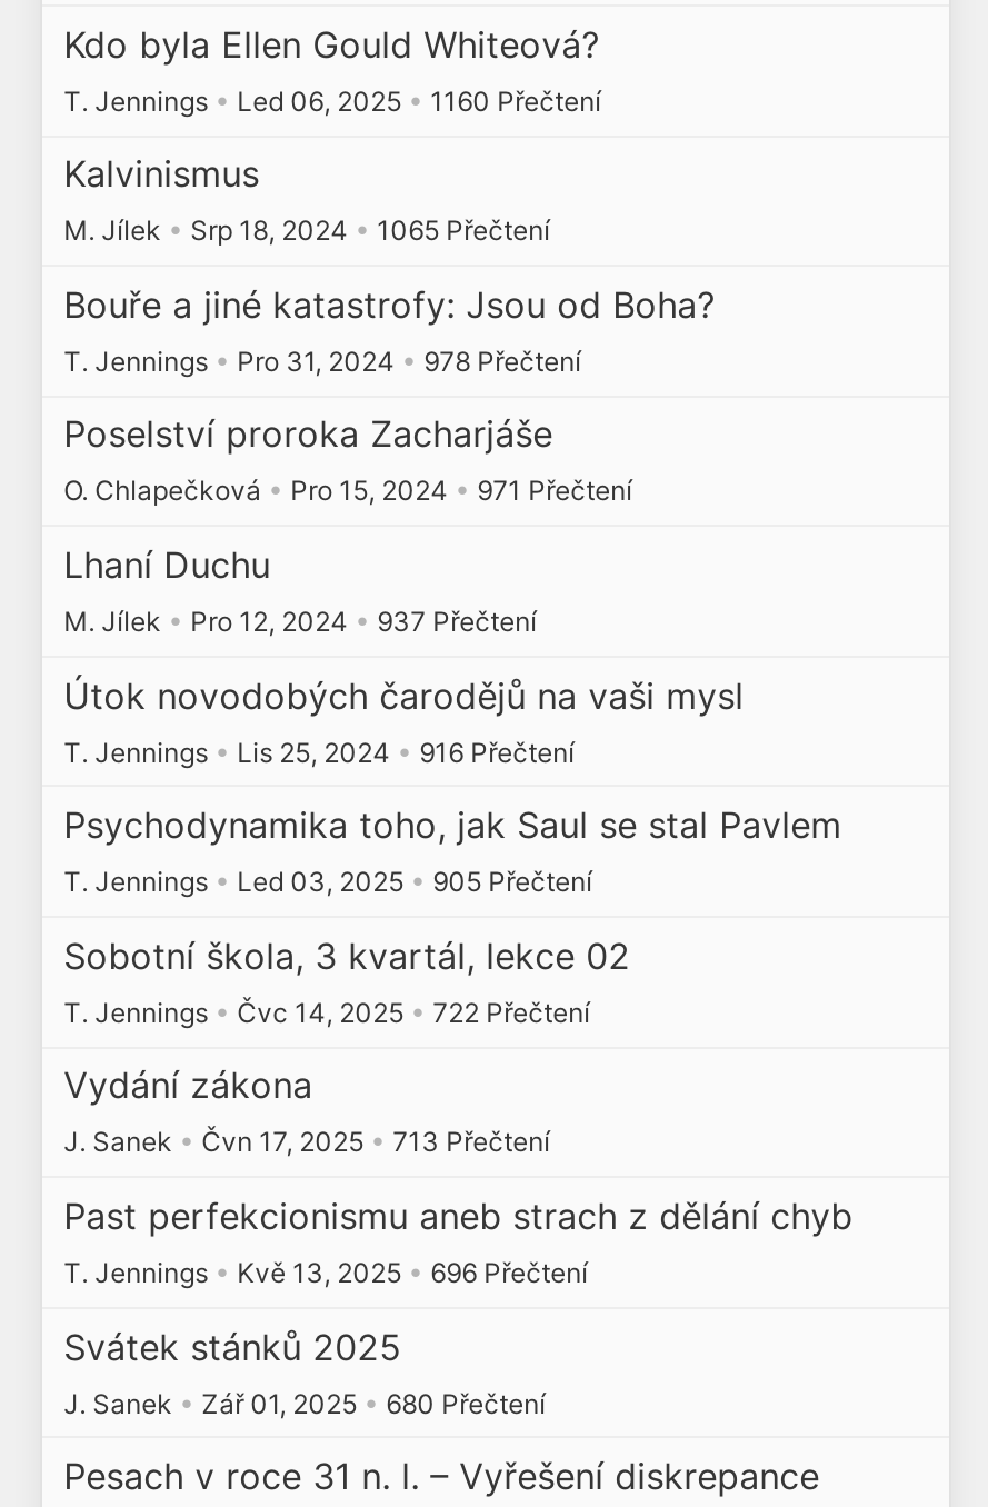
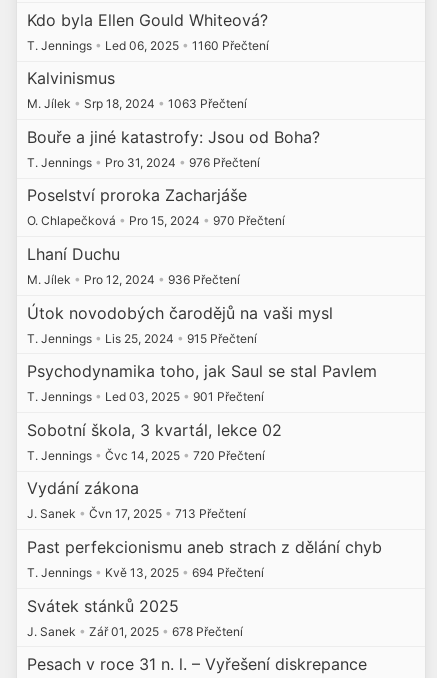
[64,214,550,247] M. Jílek • Srp 18, 2024 • 1065 Přečtení -> [27,96,247,111] M. Jílek • Srp 18, 2024 • 1063 Přečtení
[64,344,581,378] T. Jennings • Pro 31, 2024 • 978 Přečtení -> [27,155,260,170] T. Jennings • Pro 31, 2024 • 976 Přečtení
[64,475,633,508] O. Chlapečková • Pro 15, 2024 • 971 Přečtení -> [27,213,285,228] O. Chlapečková • Pro 15, 2024 • 970 Přečtení
[64,605,537,638] M. Jílek • Pro 12, 2024 • 937 Přečtení -> [27,272,240,287] M. Jílek • Pro 12, 2024 • 936 Přečtení
[64,735,575,768] T. Jennings • Lis 25, 2024 • 916 Přečtení -> [27,331,257,346] T. Jennings • Lis 25, 2024 • 915 Přečtení
[64,865,593,899] T. Jennings • Led 03, 2025 • 905 Přečtení -> [27,389,264,404] T. Jennings • Led 03, 2025 • 901 Přečtení
[64,996,590,1029] T. Jennings • Čvc 14, 2025 • 722 Přečtení -> [27,448,265,463] T. Jennings • Čvc 14, 2025 • 720 Přečtení
[64,1256,588,1289] T. Jennings • Kvě 13, 2025 • 696 Přečtení -> [27,565,264,580] T. Jennings • Kvě 13, 2025 • 694 Přečtení
[64,1386,546,1419] J. Sanek • Zář 01, 2025 • 680 Přečtení -> [27,624,243,639] J. Sanek • Zář 01, 2025 • 678 Přečtení

